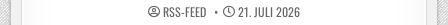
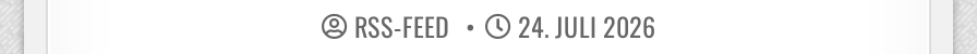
[163,3,300,20] RSS-FEED 21. JULI 2026 -> [354,7,655,44] RSS-FEED 24. JULI 2026

